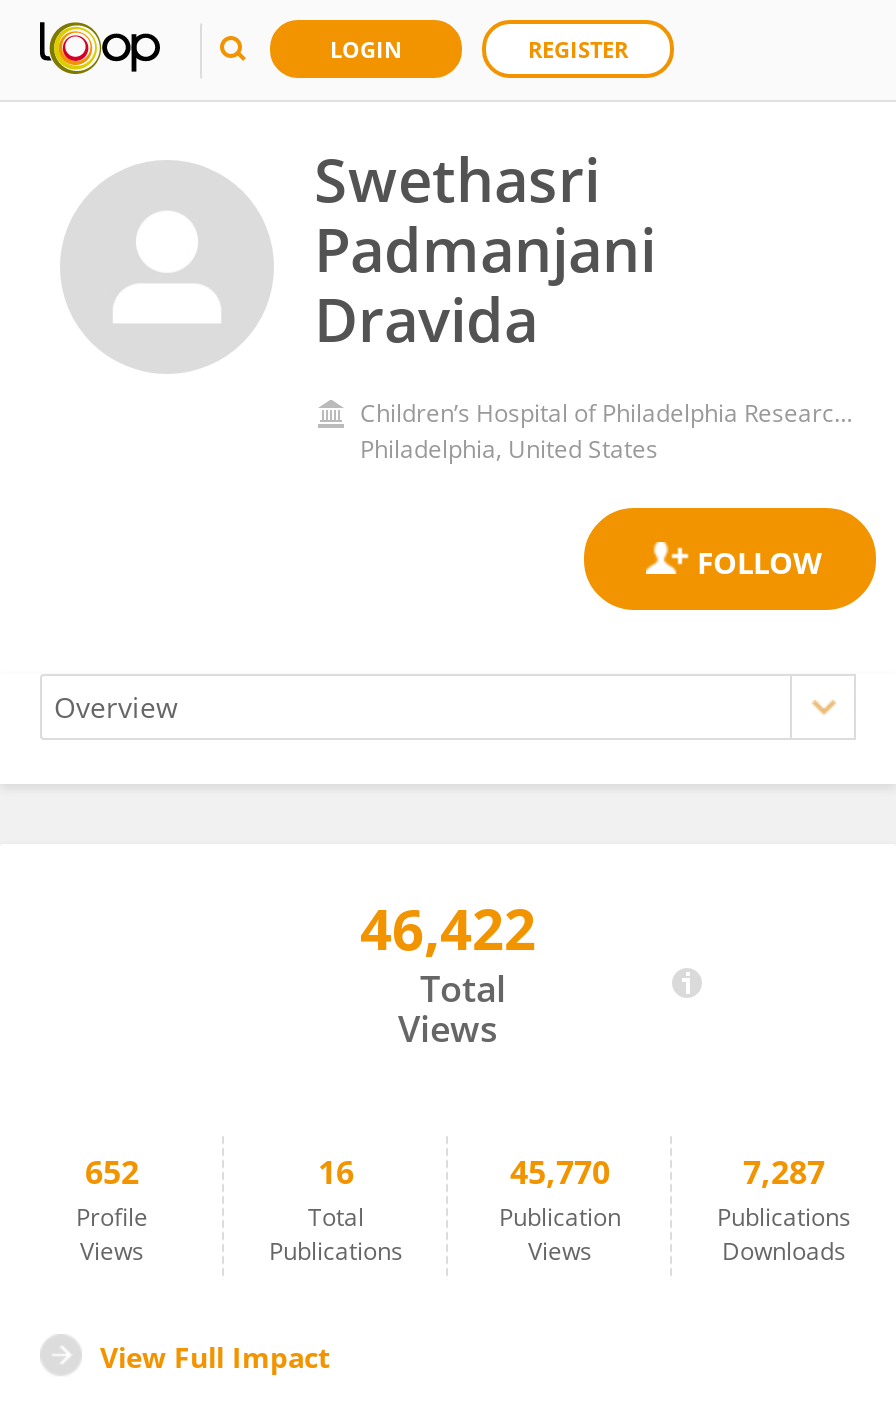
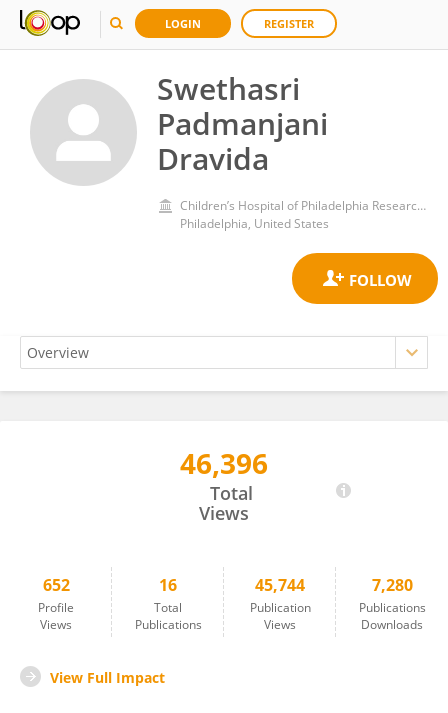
[360,890,536,966] 46,422 -> [180,444,268,482] 46,396
[510,1150,610,1194] 45,770 -> [255,574,305,596] 45,744
[743,1150,825,1194] 7,287 -> [371,574,412,596] 7,280

